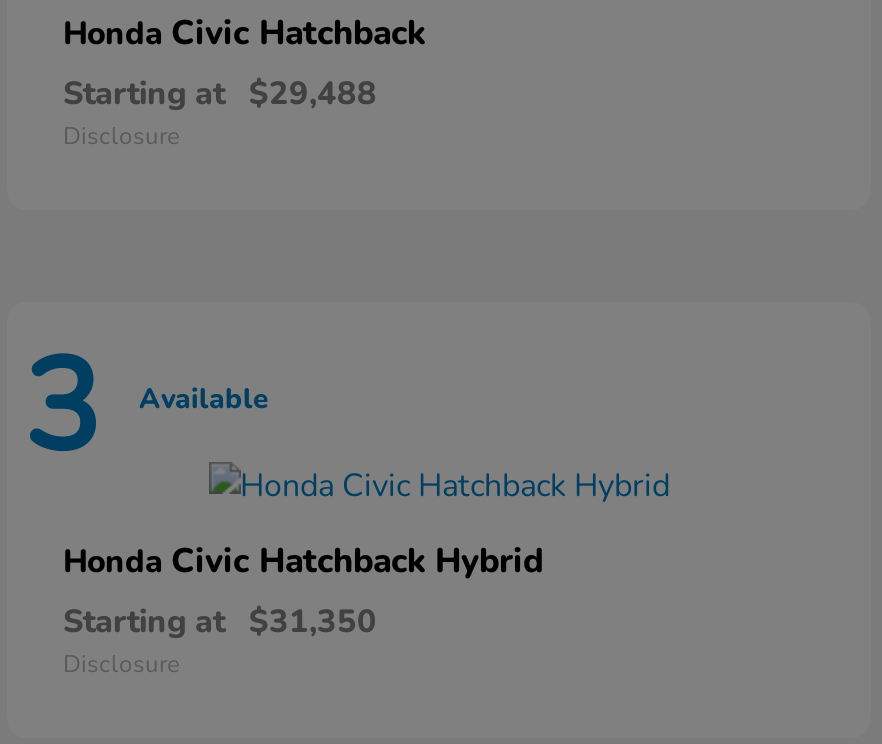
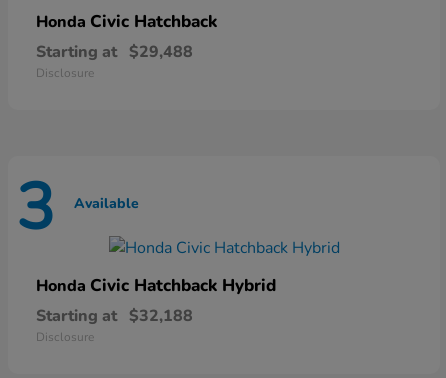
[63,601,377,645] Starting at $31,350 -> [36,305,193,327] Starting at $32,188

